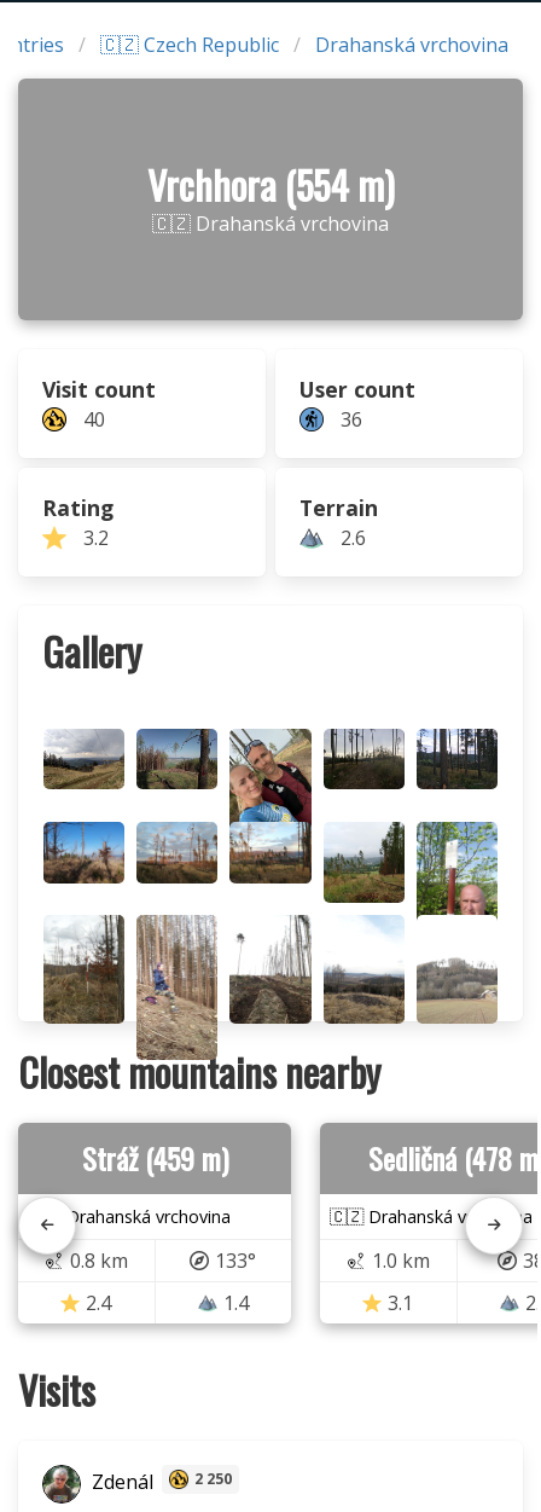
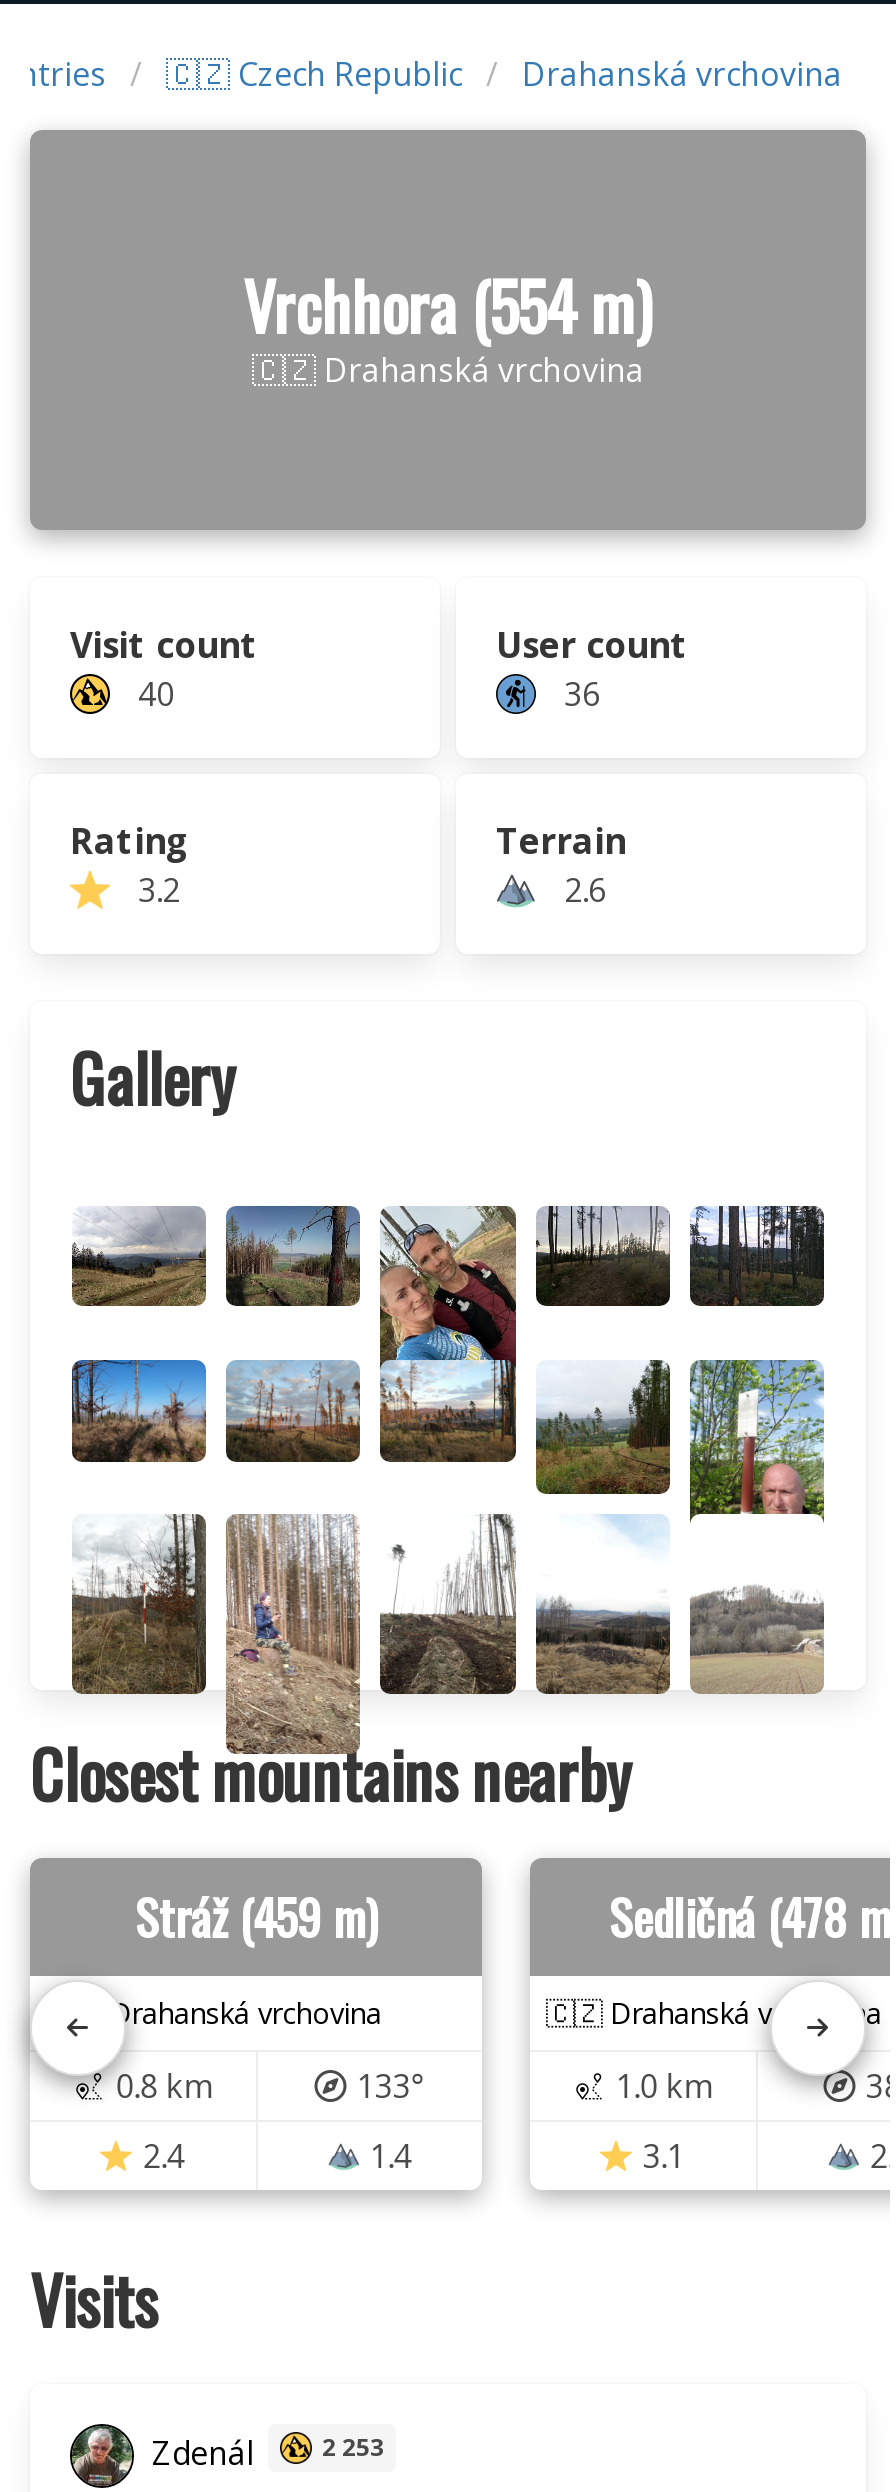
[87,1468,232,1495] Zdenál 2 250 -> [144,2430,384,2474] Zdenál 2 253

